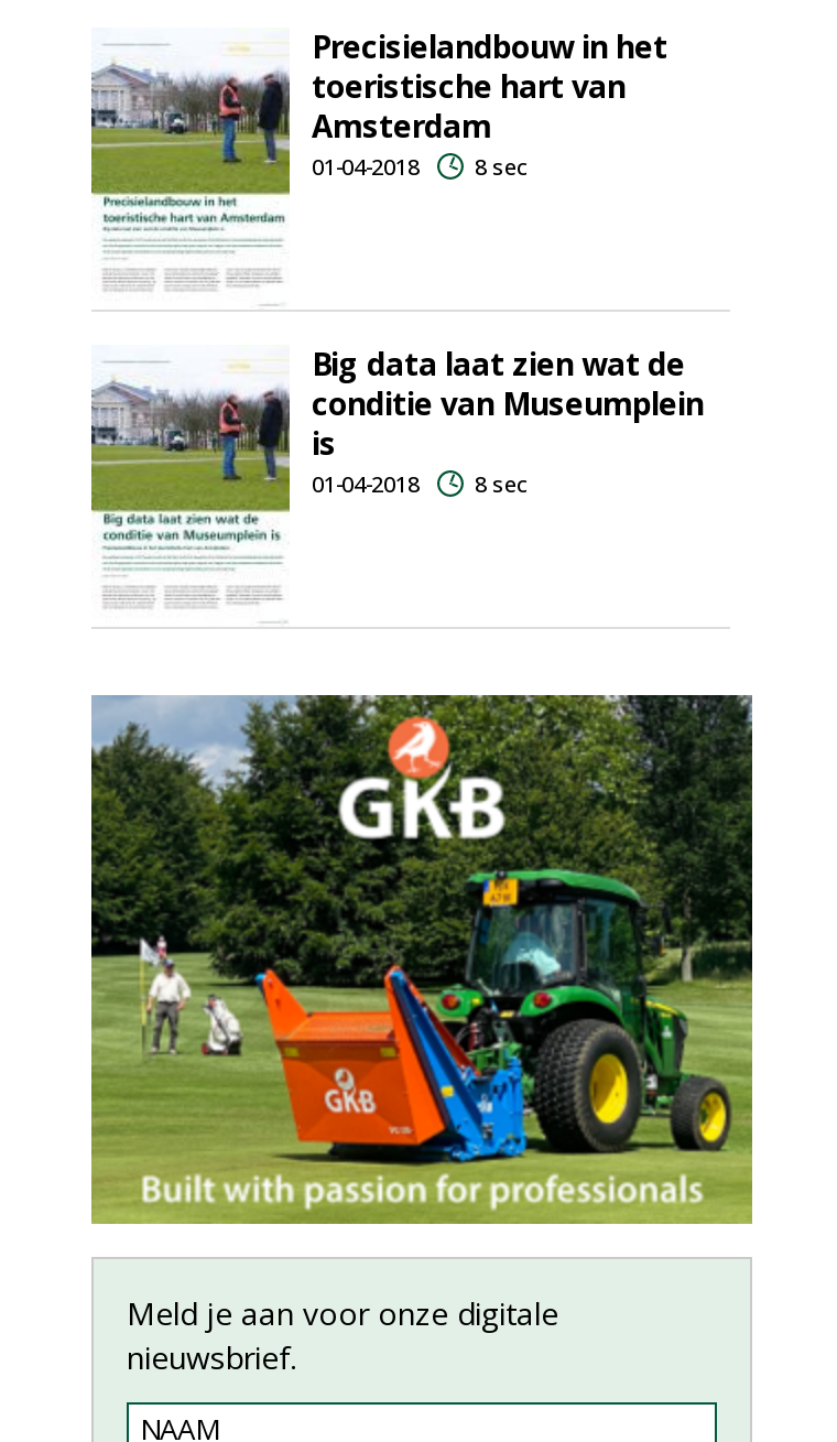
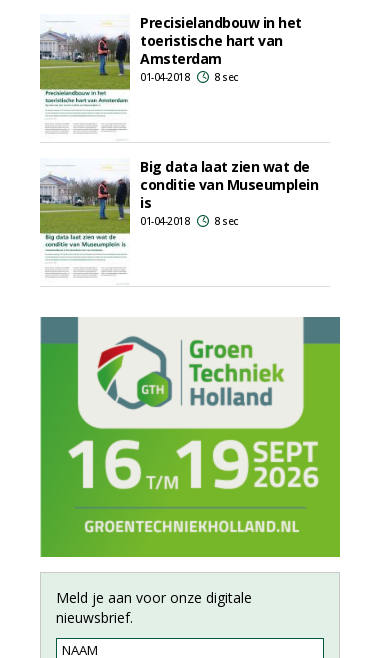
[89,693,754,1224] [image] -> [40,316,341,557] [image]

